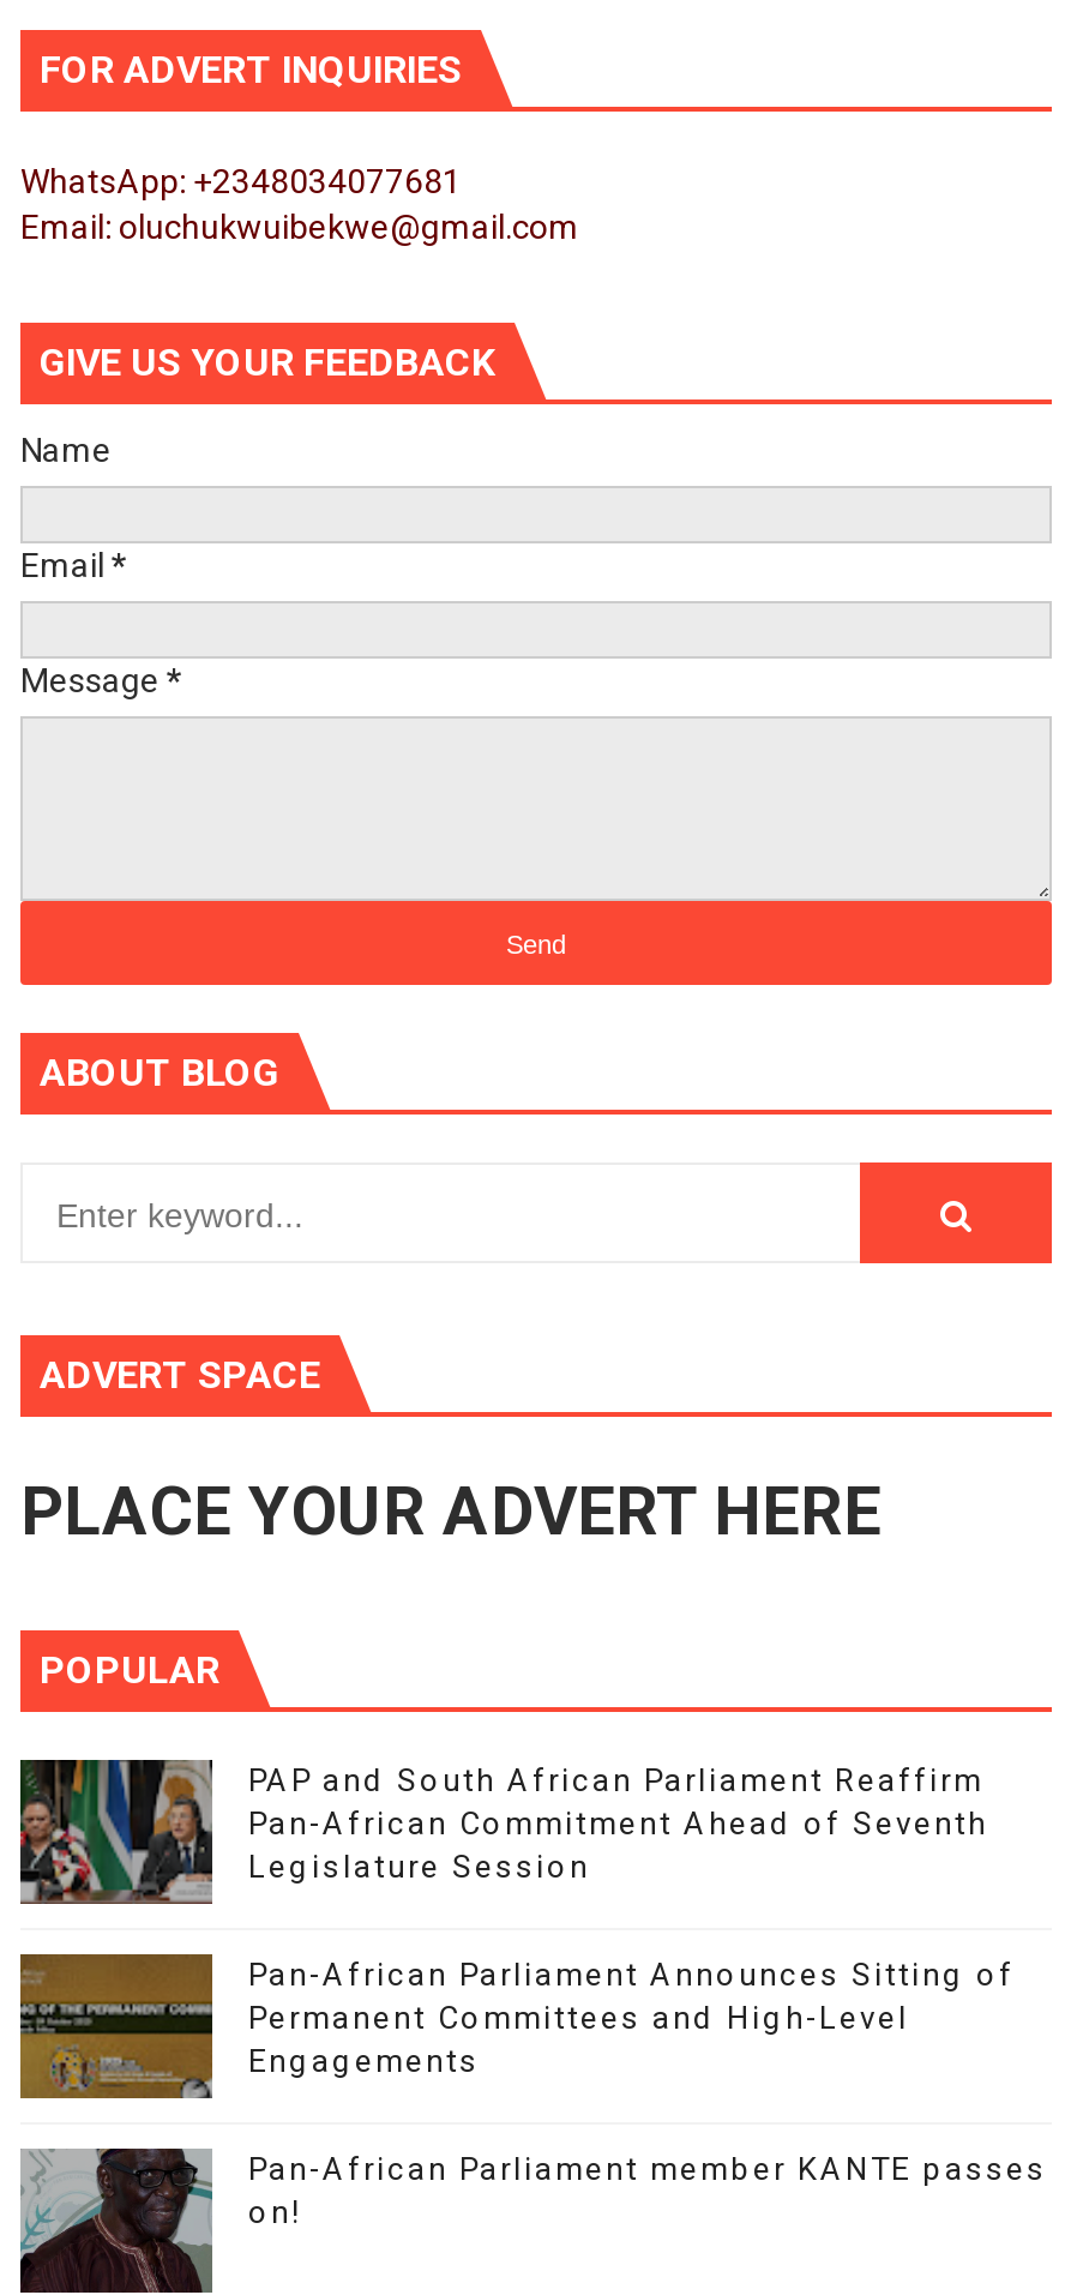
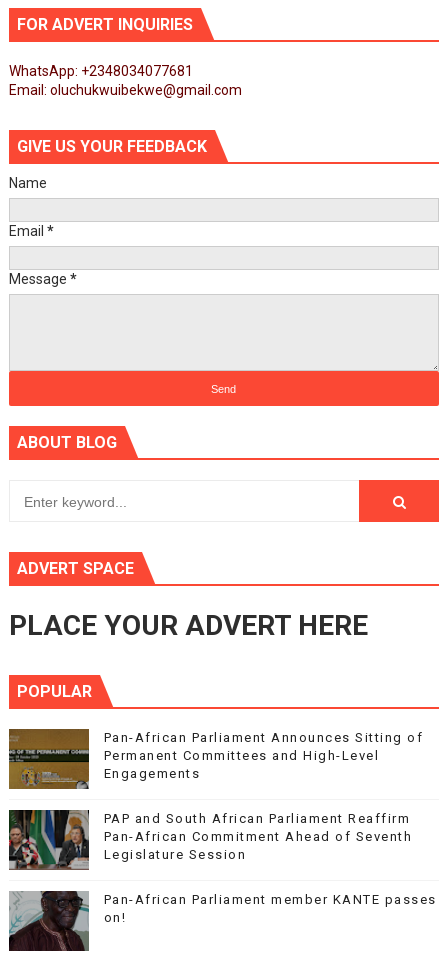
moved [18,1758,988,1904] -> [8,810,412,870]: [image] | PAP and South African Parliament Reaffirm | Pan-African Commitment Ahead of Seventh | Legislature Session
moved [18,1957,1015,2101] -> [8,730,423,790]: [image] | Pan-African Parliament Announces Sitting of | Permanent Committees and High-Level | Engagements

